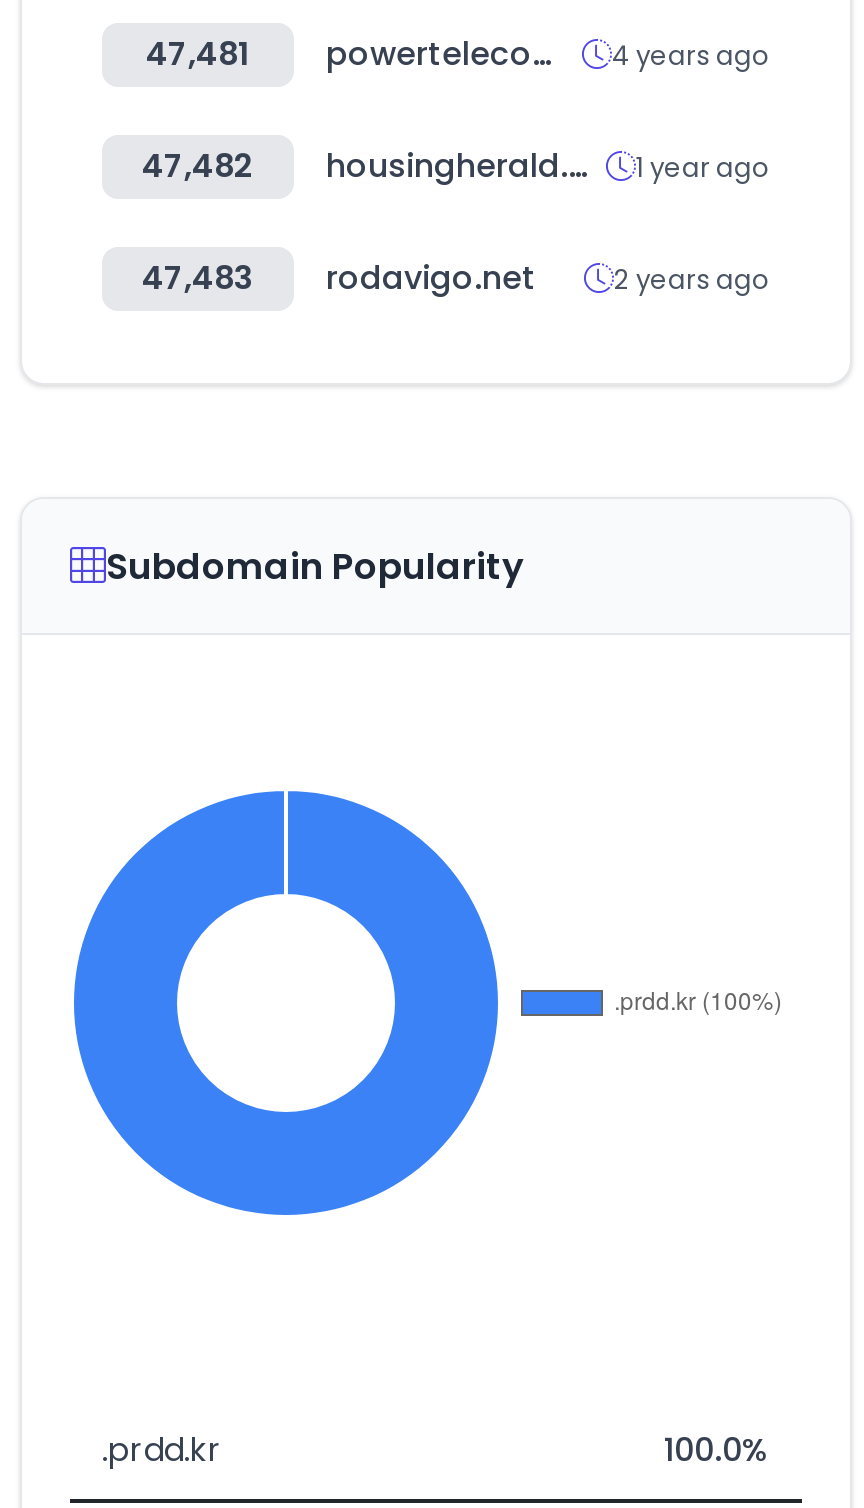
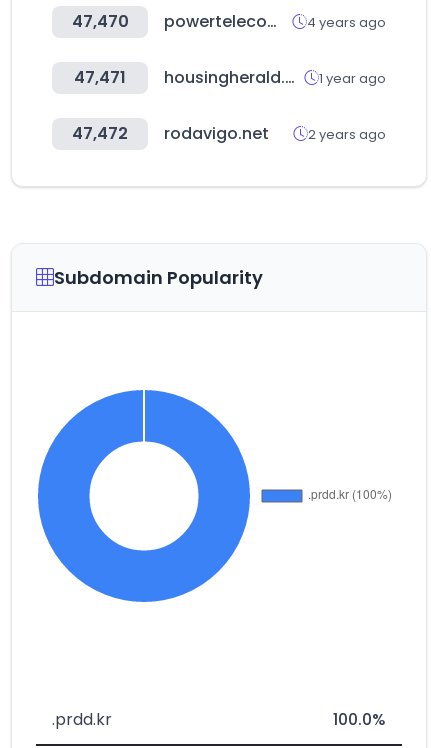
[146,31,250,77] 47,481 -> [71,10,128,33] 47,470
[142,143,254,189] 47,482 -> [74,66,126,89] 47,471
[142,255,536,301] 47,483 rodavigo.net -> [72,122,269,145] 47,472 rodavigo.net

